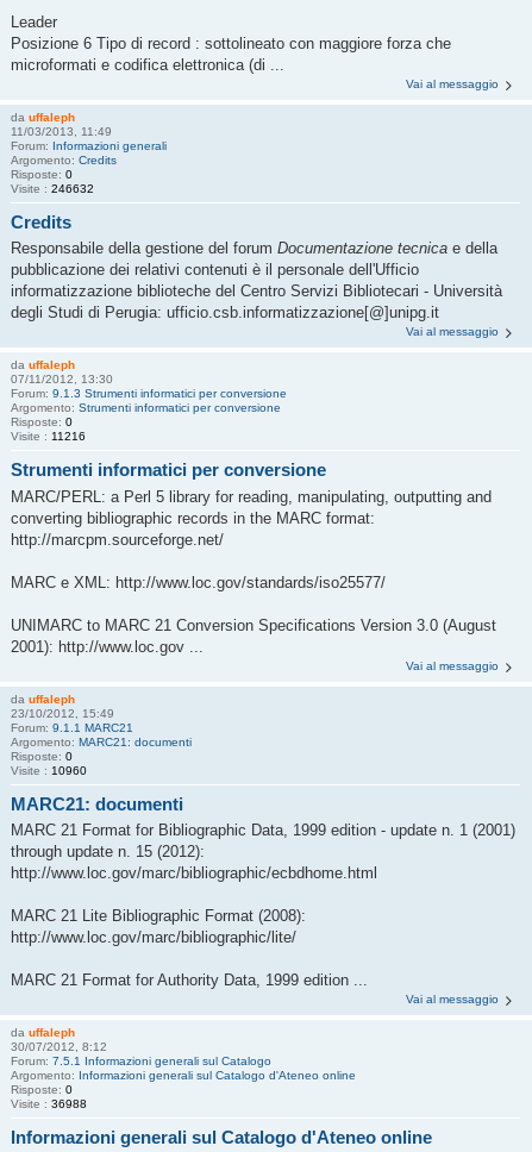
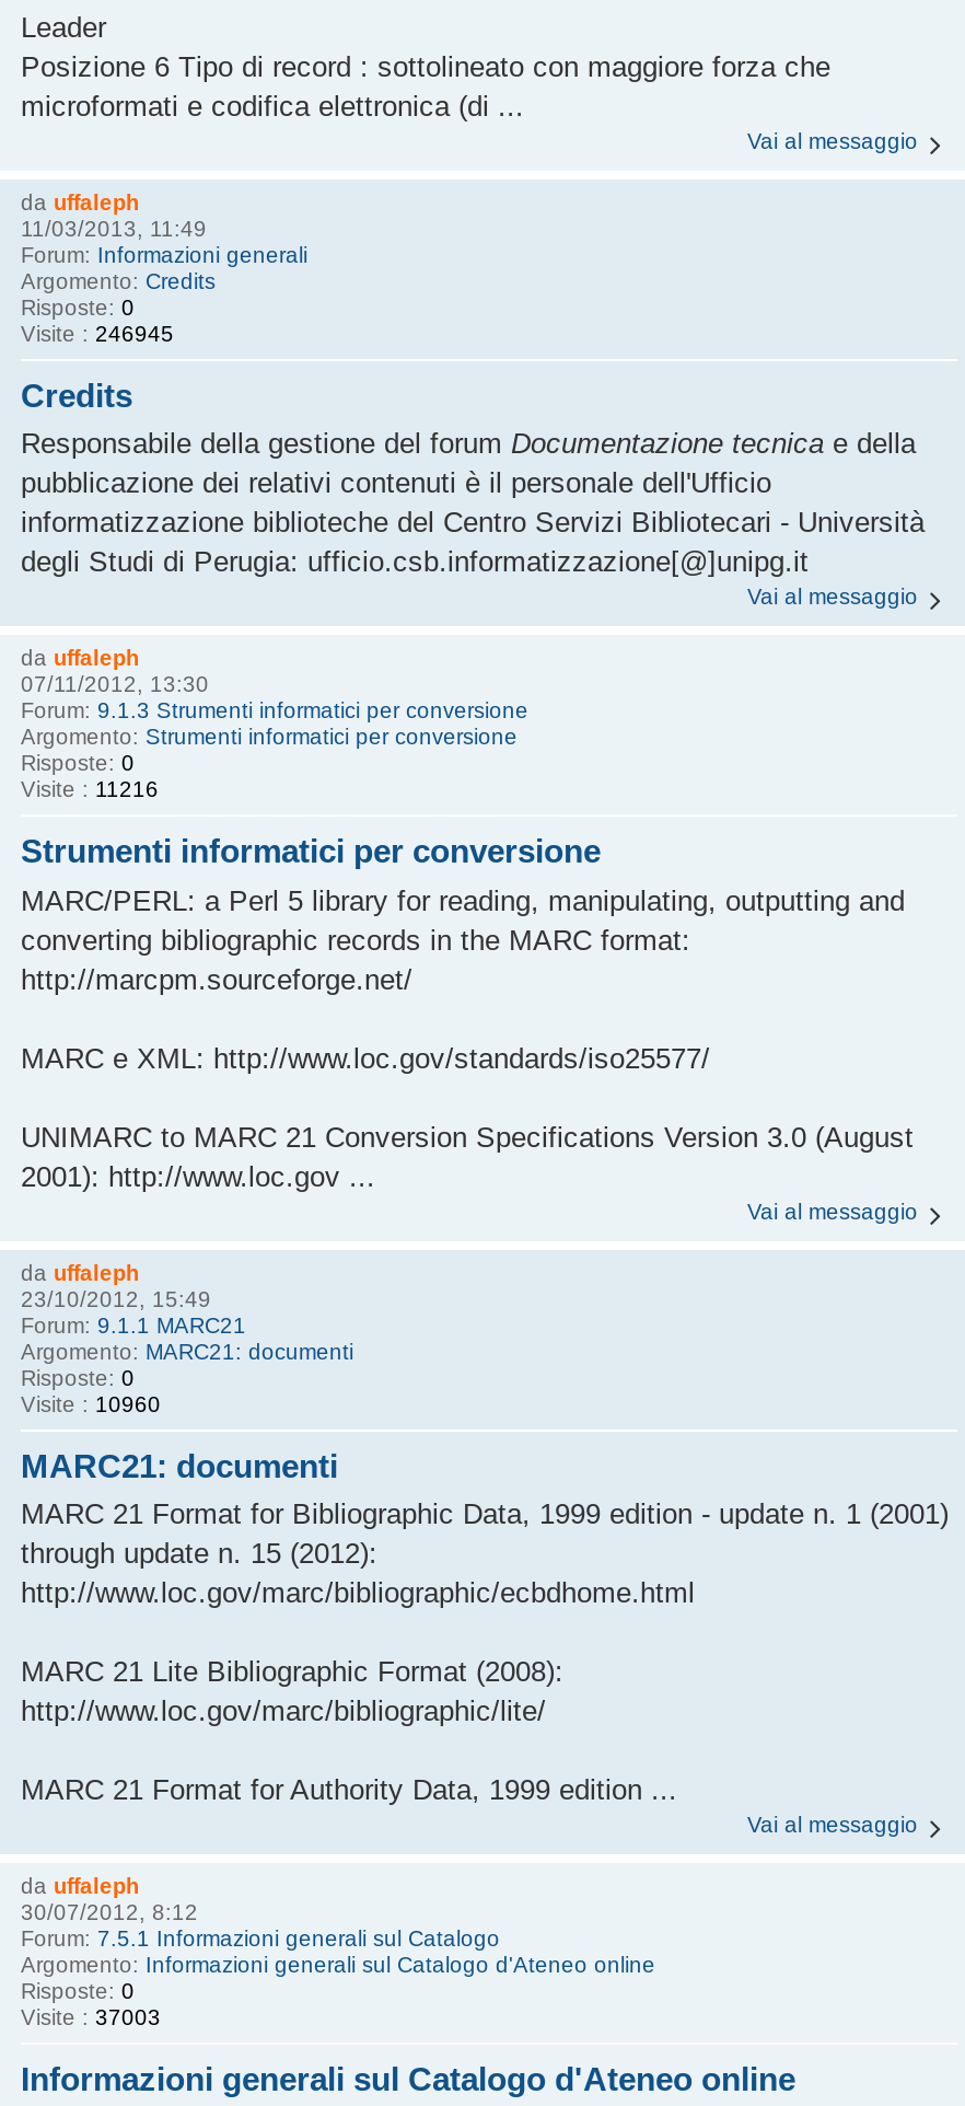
[11,181,94,195] Visite : 246632 -> [21,321,174,345] Visite : 246945
[11,1097,87,1110] Visite : 36988 -> [21,2005,161,2029] Visite : 37003

